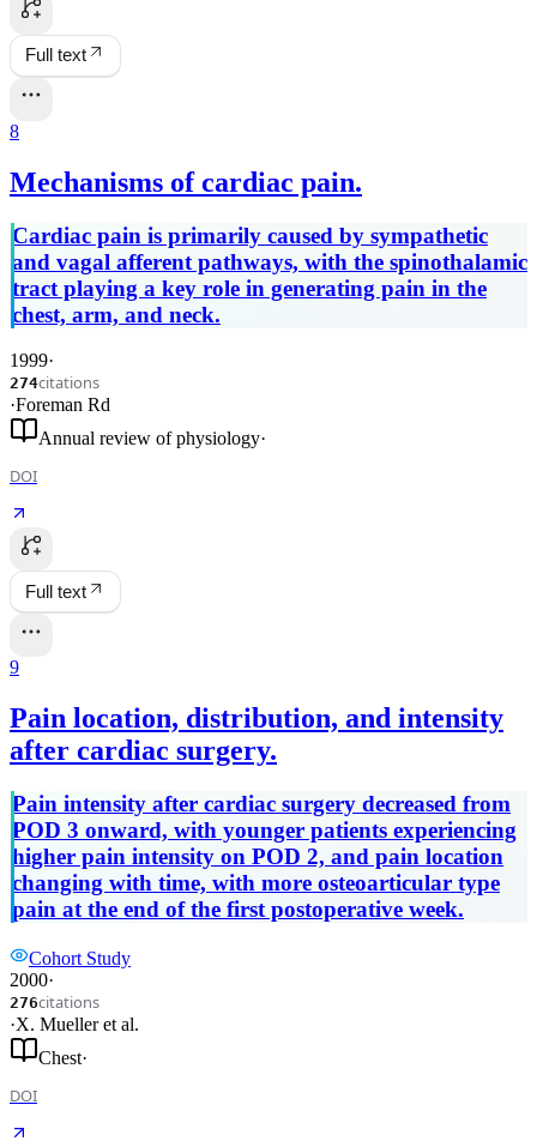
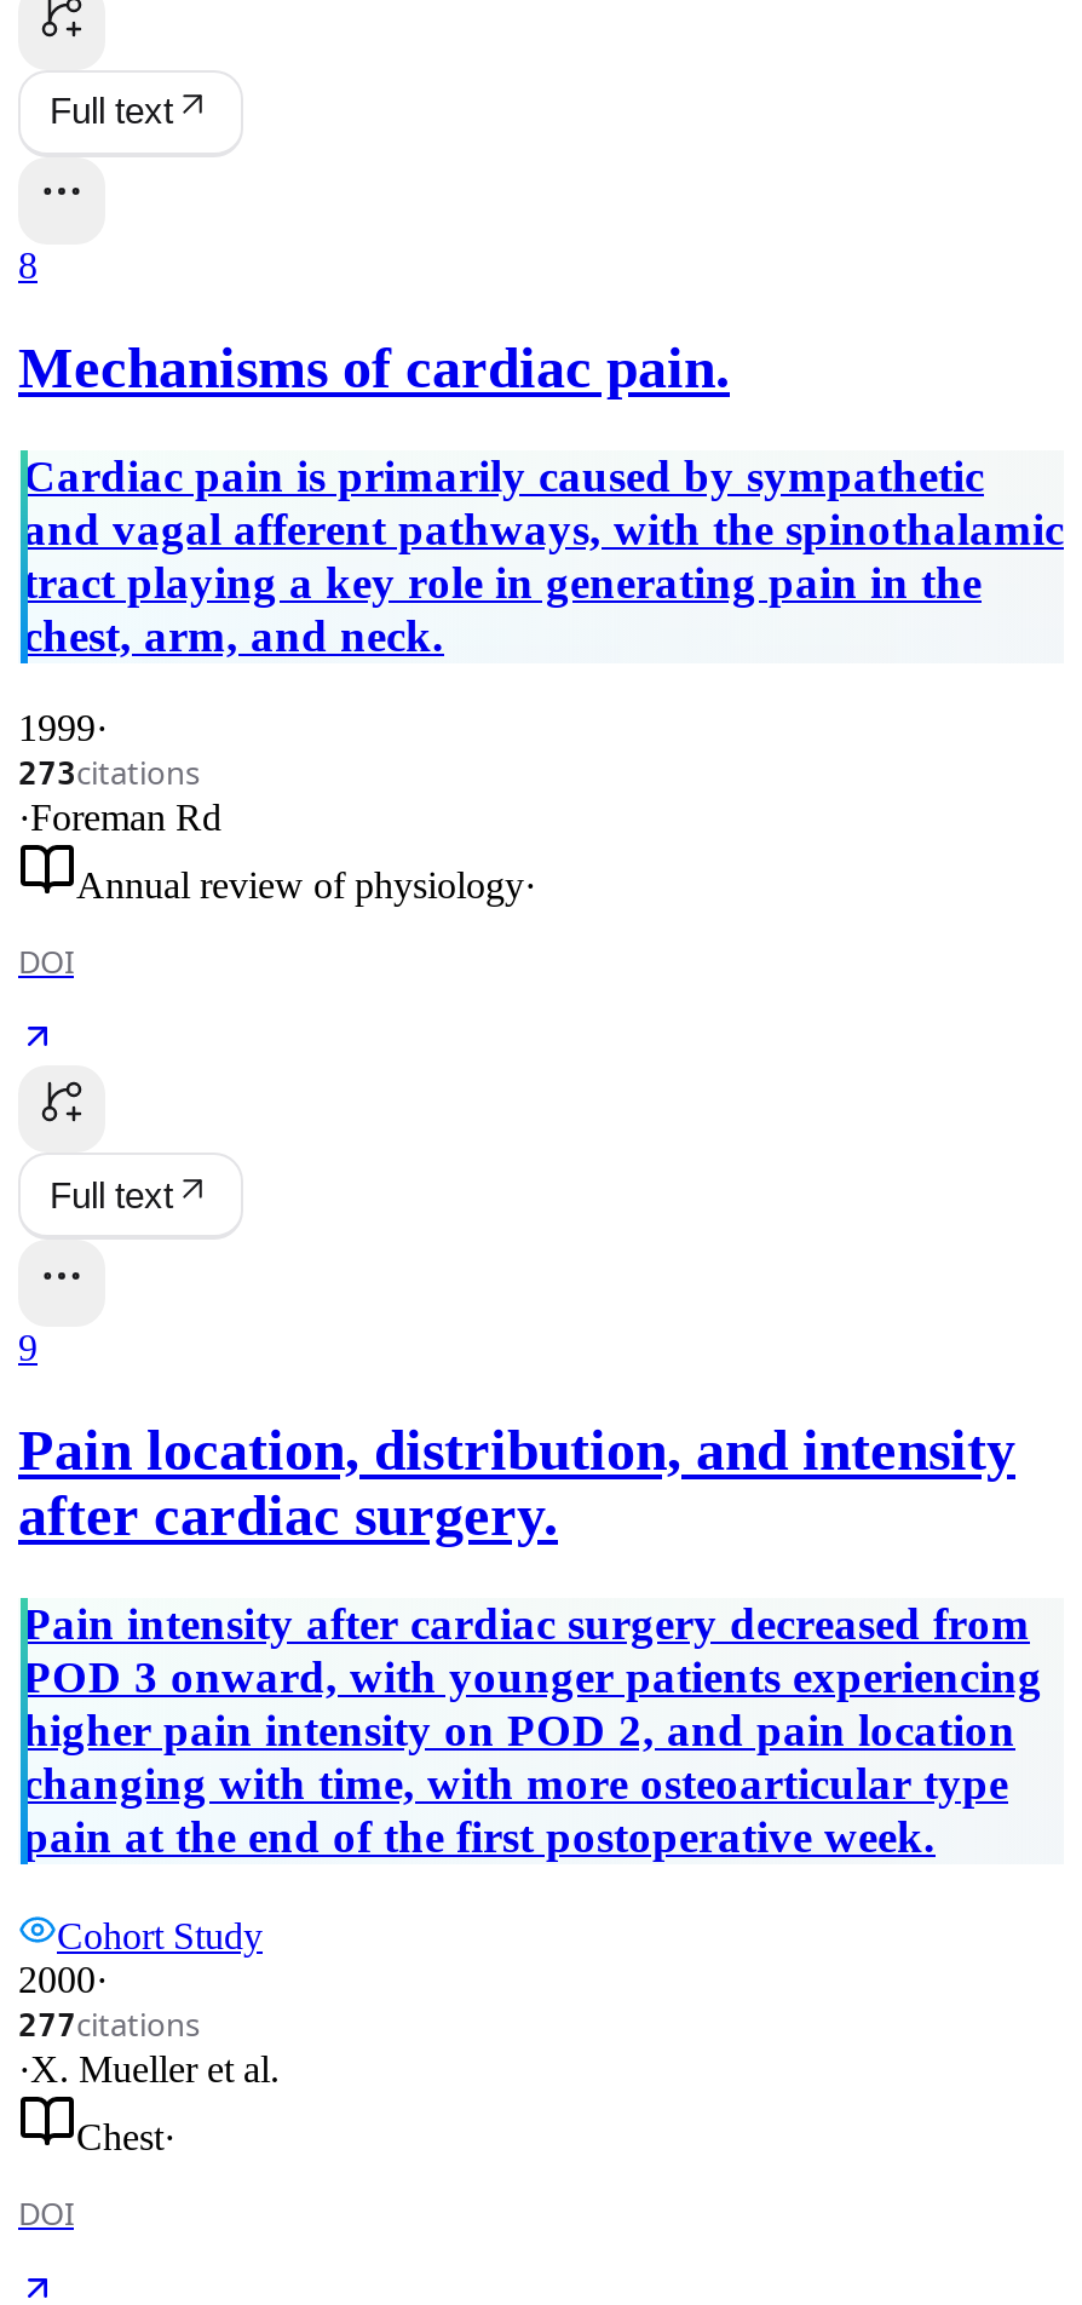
[10,372,99,393] 274citations -> [18,751,200,795] 273citations
[10,991,99,1012] 276citations -> [18,2002,200,2045] 277citations

